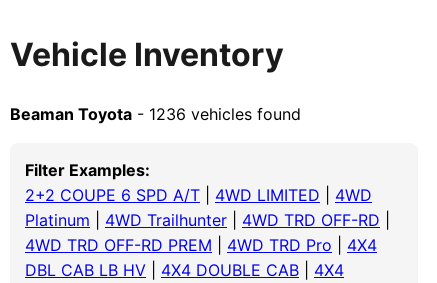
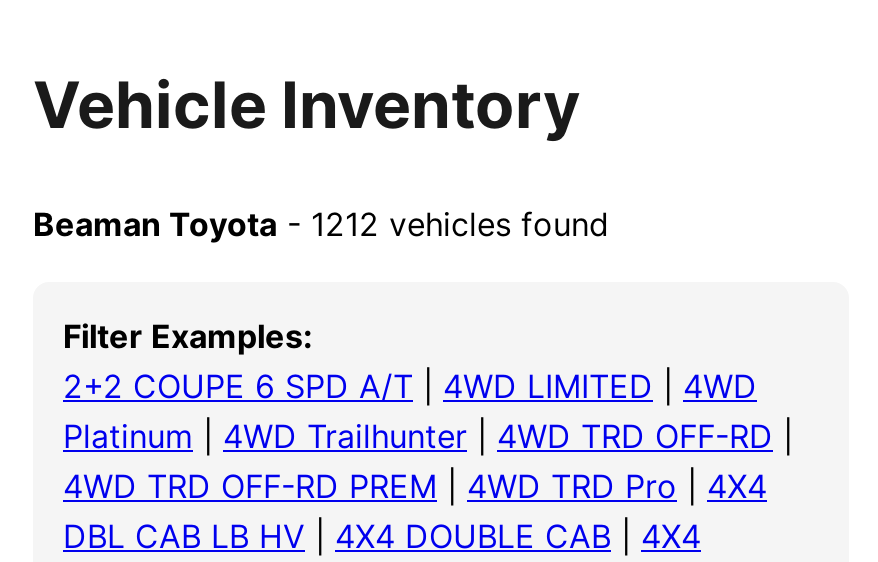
[10,104,301,124] Beaman Toyota - 1236 vehicles found -> [33,204,609,244] Beaman Toyota - 1212 vehicles found

